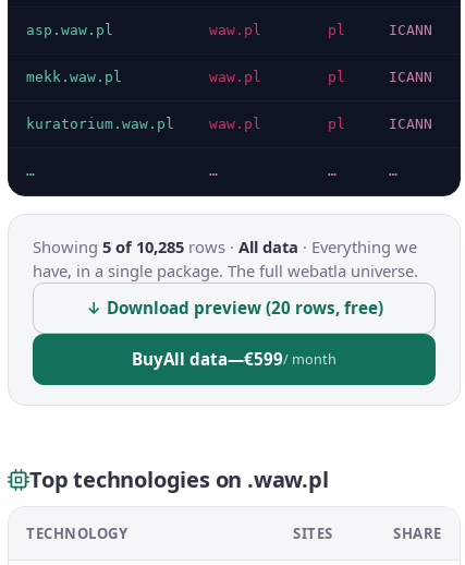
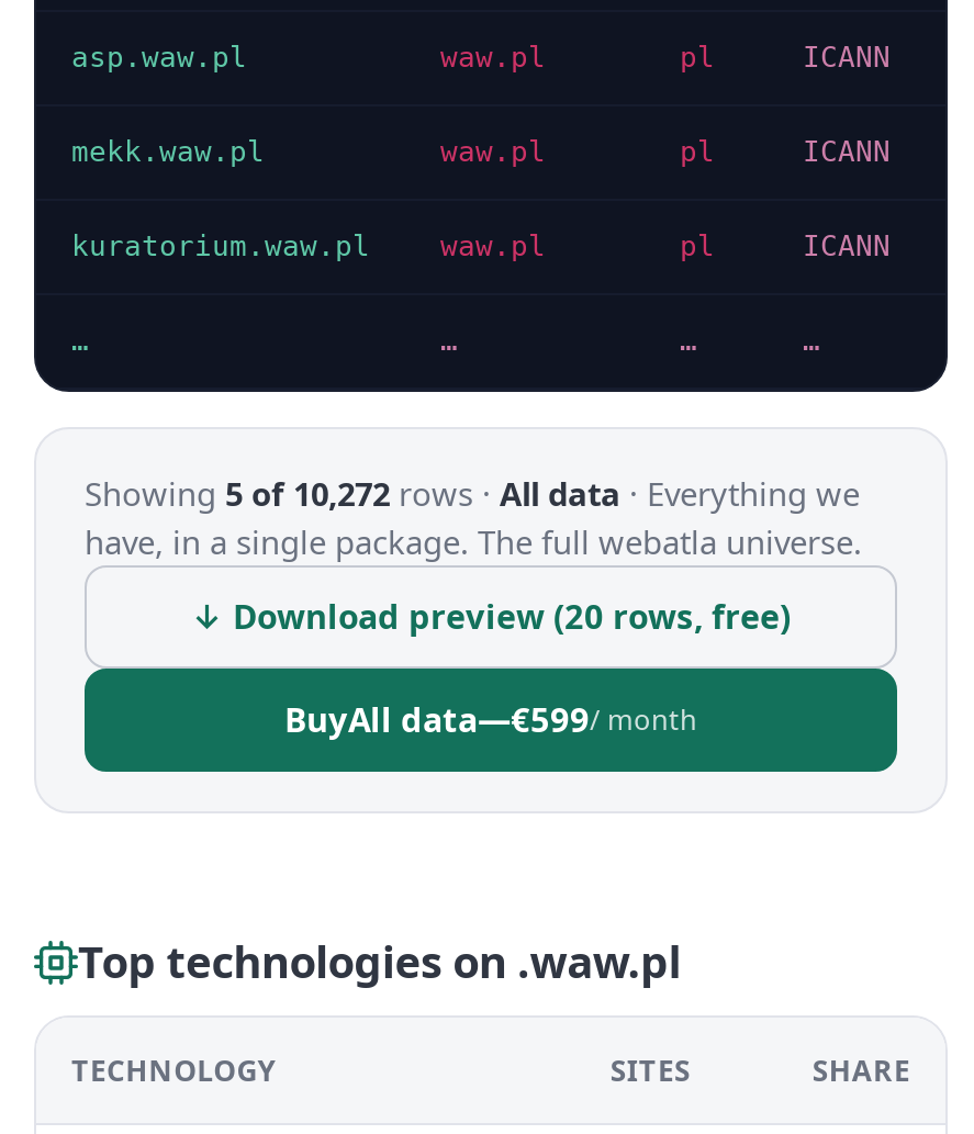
[33,236,417,257] Showing 5 of 10,285 rows · All data · Everything we -> [85,471,860,515] Showing 5 of 10,272 rows · All data · Everything we

